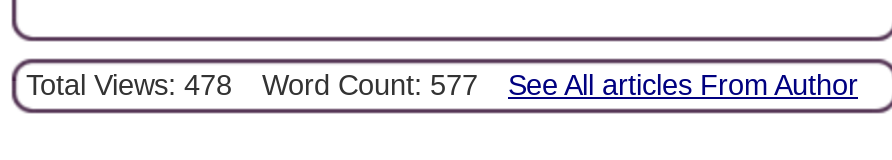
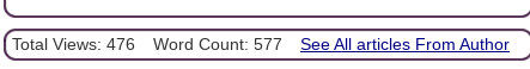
[26,70,858,102] Total Views: 478 Word Count: 577 See All articles From Author -> [12,35,510,54] Total Views: 476 Word Count: 577 See All articles From Author

